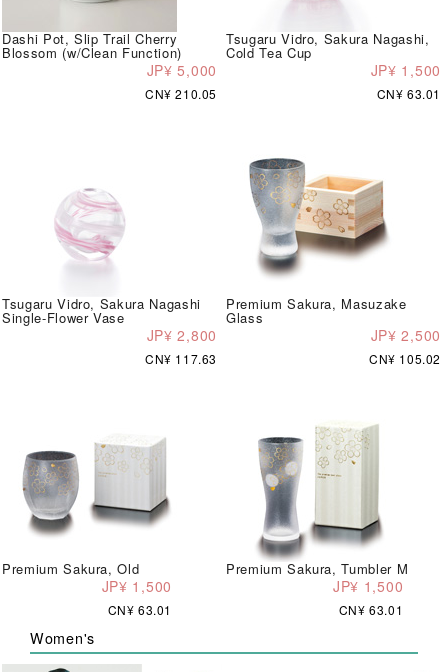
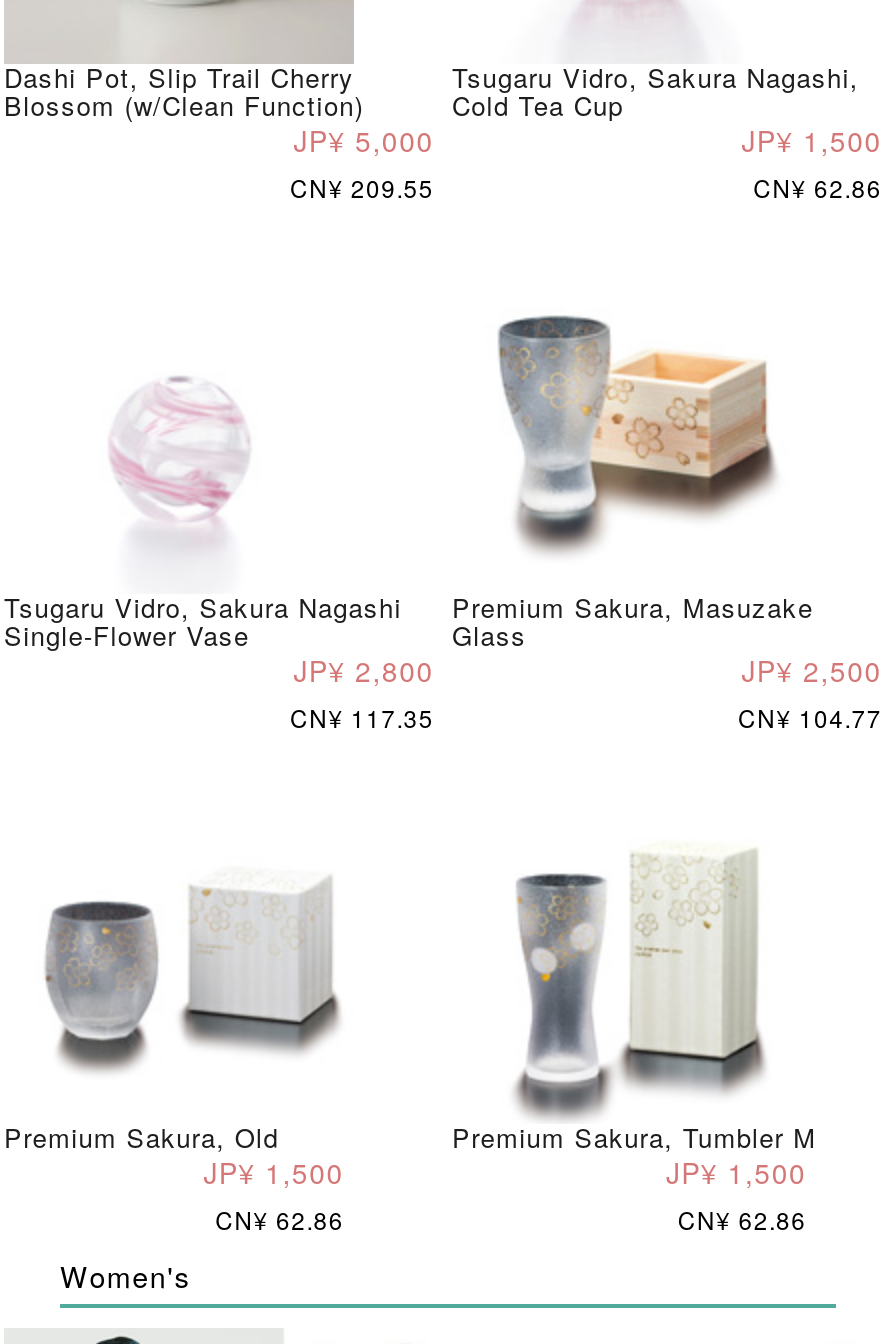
[145,84,217,101] CN¥ 210.05 -> [290,169,434,203] CN¥ 209.55
[377,84,441,101] CN¥ 63.01 -> [753,169,882,203] CN¥ 62.86
[145,349,217,366] CN¥ 117.63 -> [290,699,434,733] CN¥ 117.35
[369,349,441,366] CN¥ 105.02 -> [738,699,882,733] CN¥ 104.77
[108,600,172,617] CN¥ 63.01 -> [215,1201,344,1235] CN¥ 62.86
[339,600,403,617] CN¥ 63.01 -> [678,1201,806,1235] CN¥ 62.86

